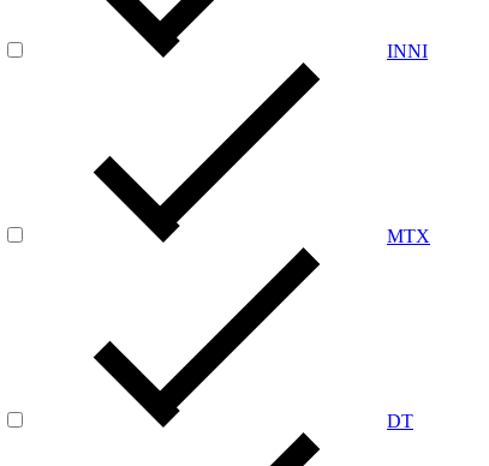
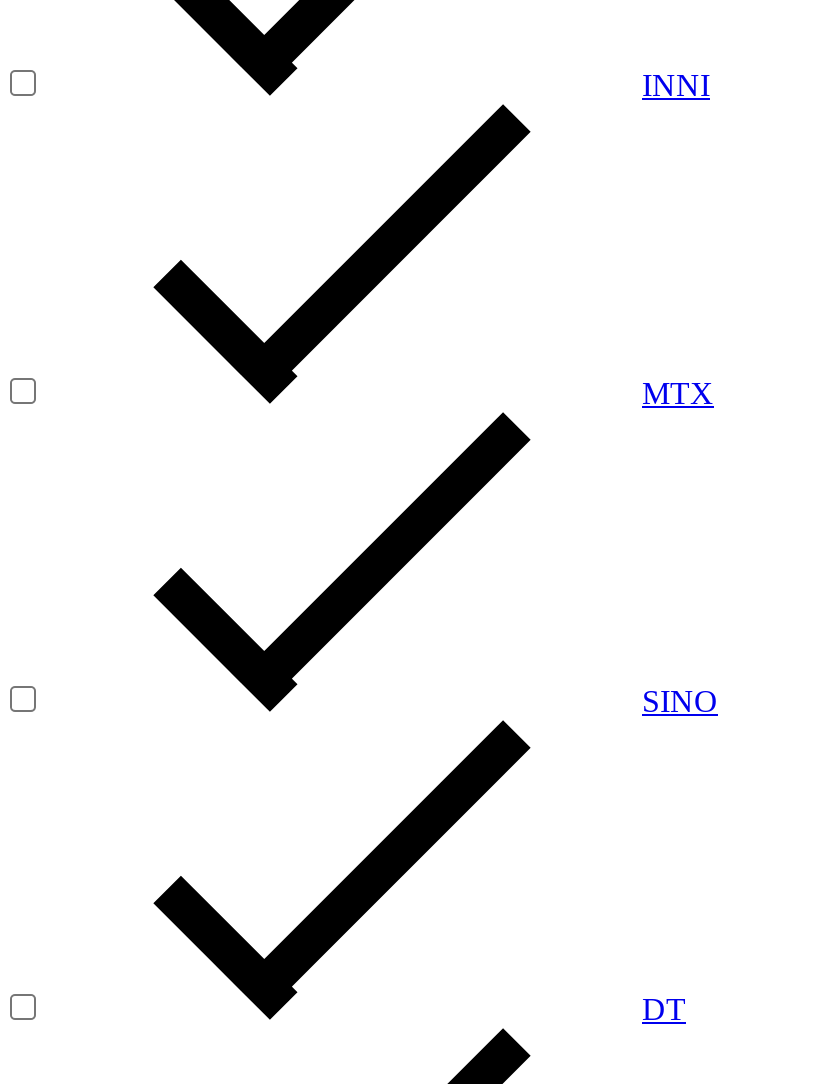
none -> [642,684,718,718] SINO

